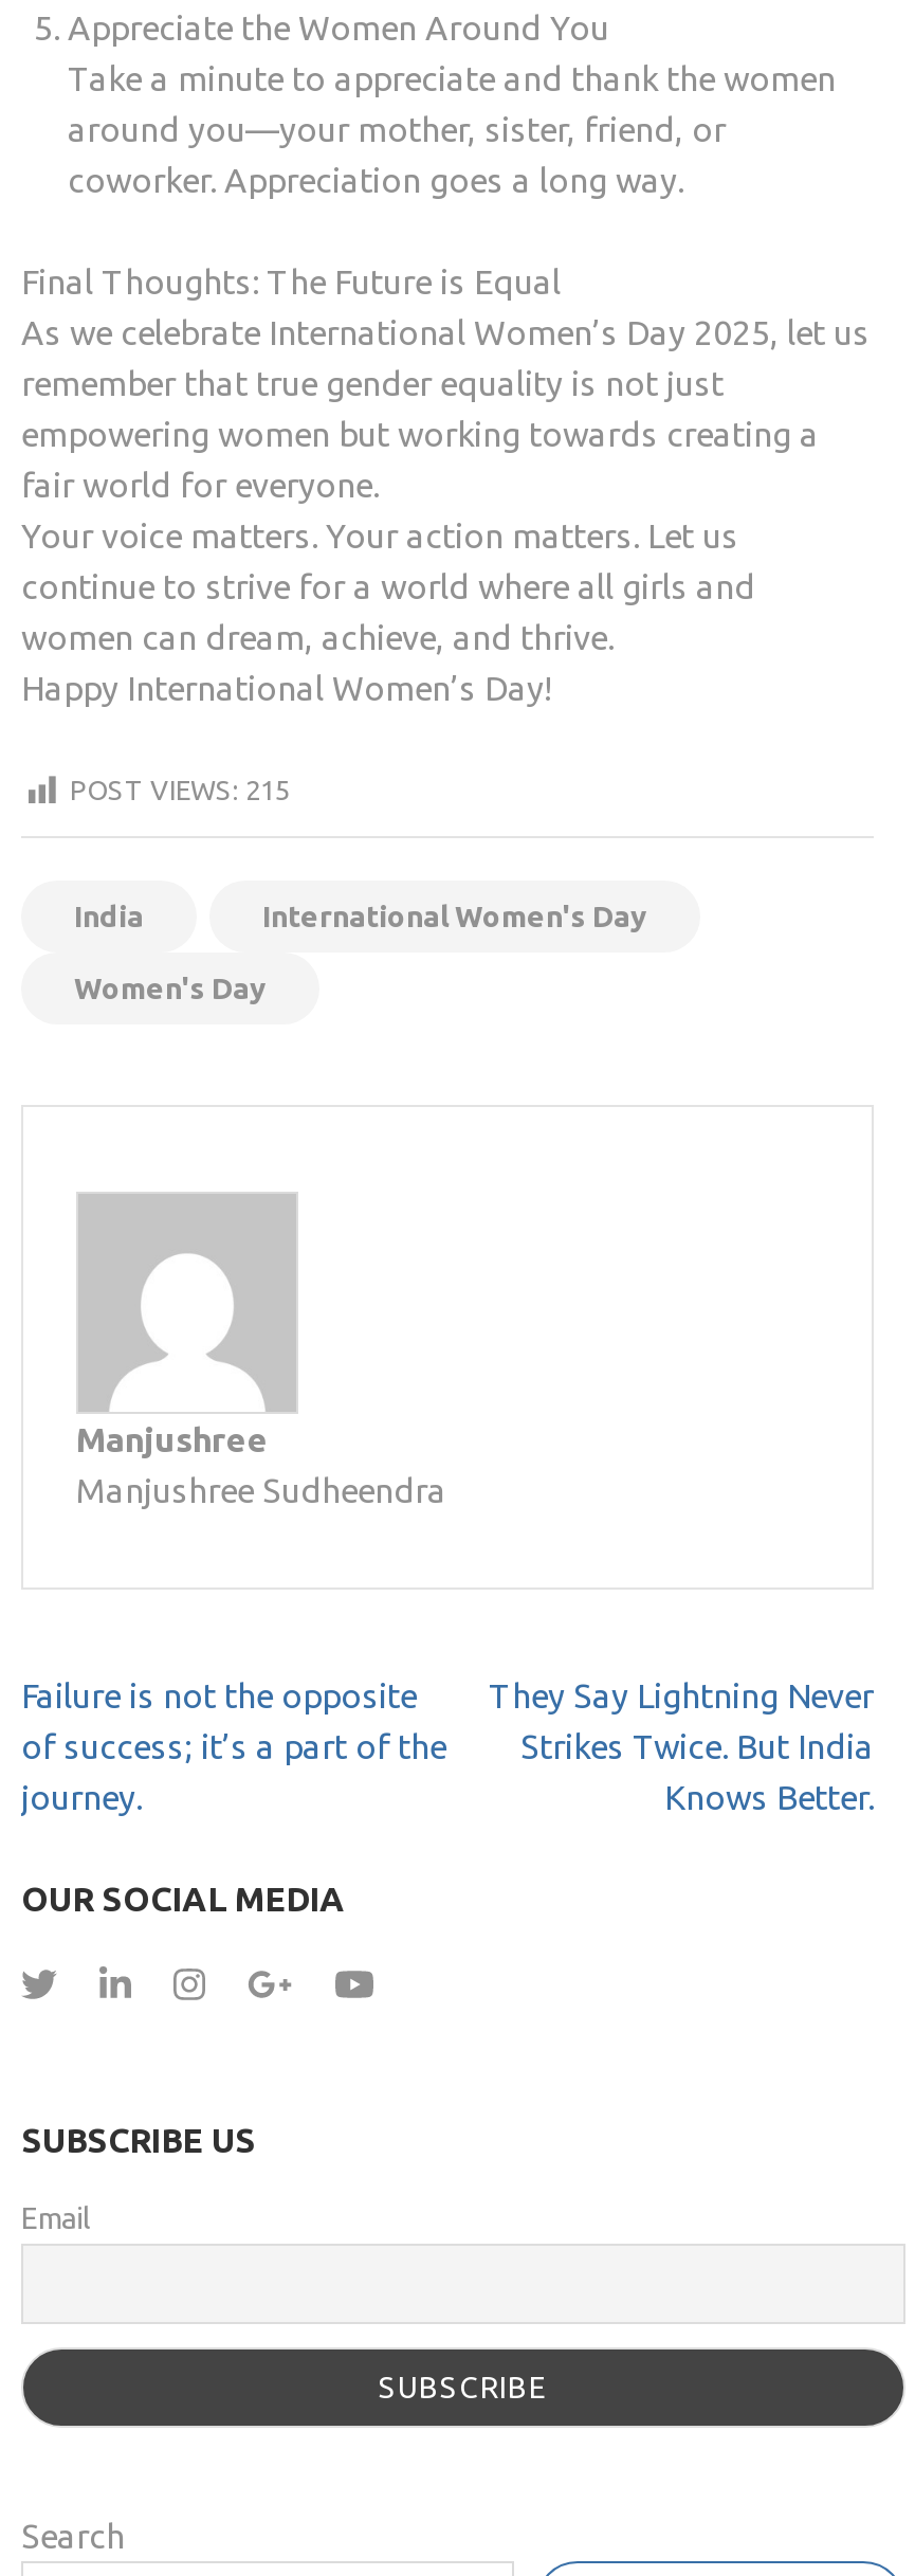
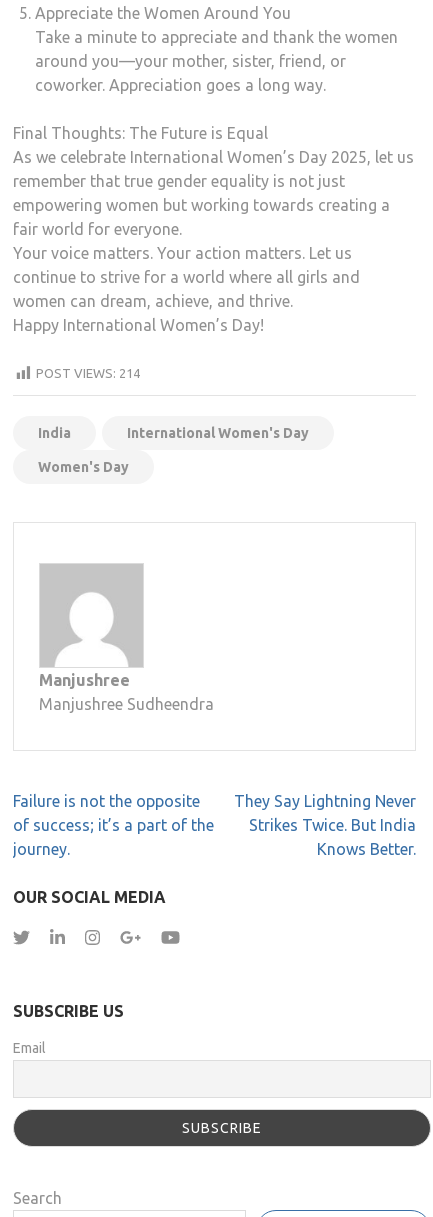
[70,775,290,804] POST VIEWS: 215 -> [36,366,140,380] POST VIEWS: 214

